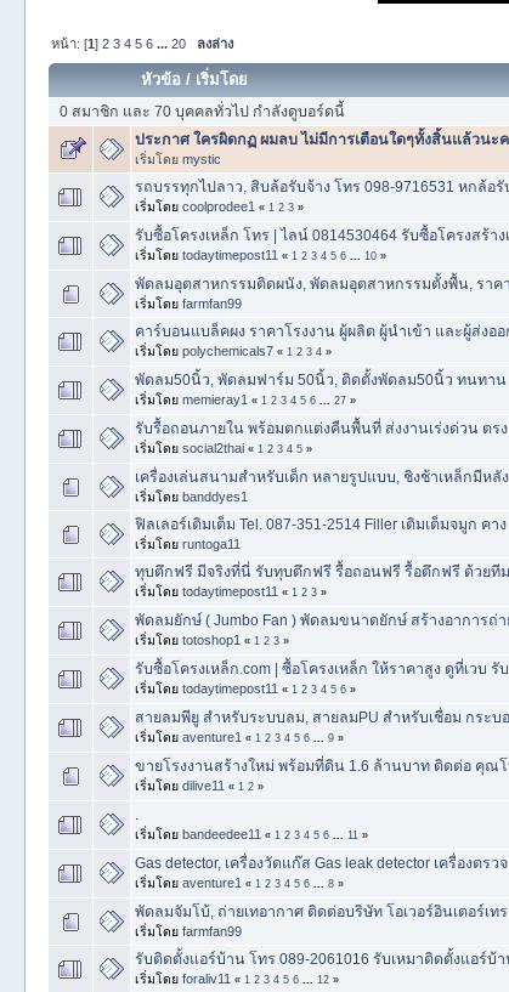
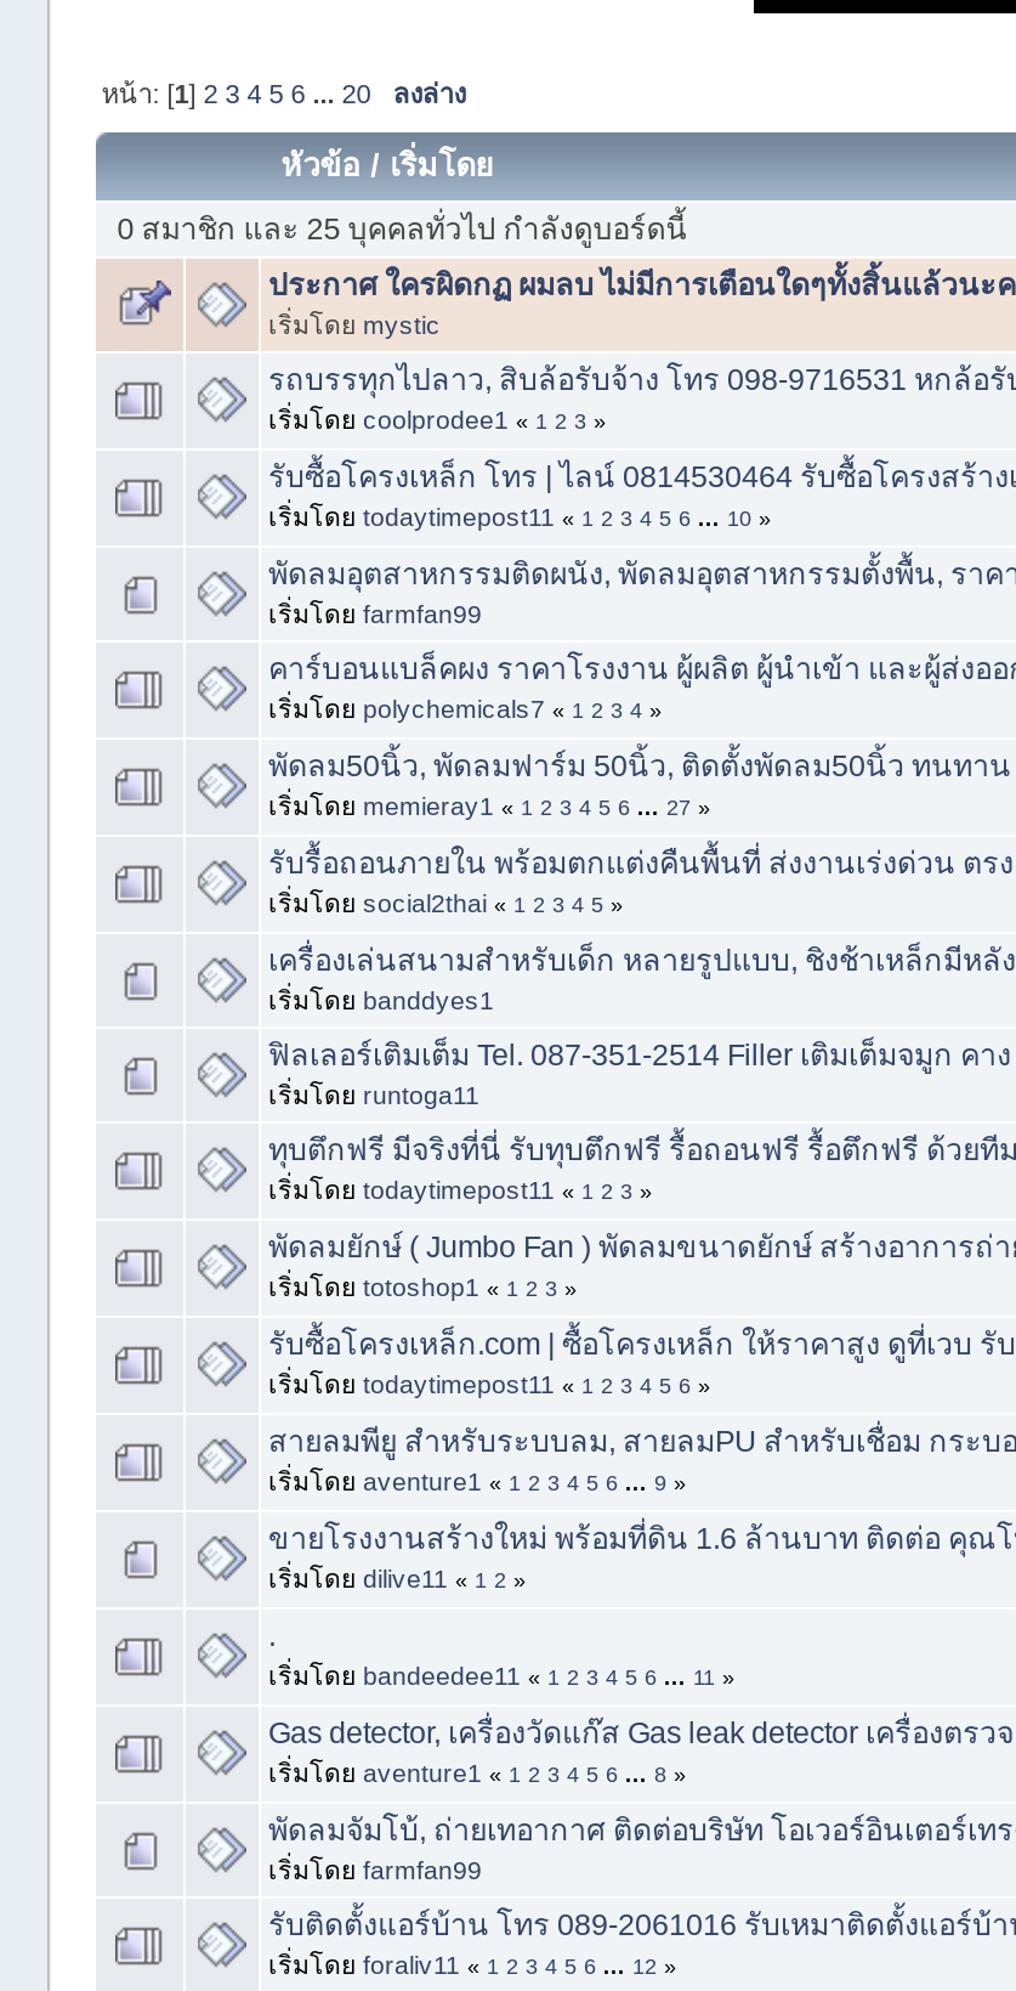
[59,103,345,120] 0 สมาชิก และ 70 บุคคลทั่วไป กำลังดูบอร์ดนี้ -> [117,211,688,245] 0 สมาชิก และ 25 บุคคลทั่วไป กำลังดูบอร์ดนี้

